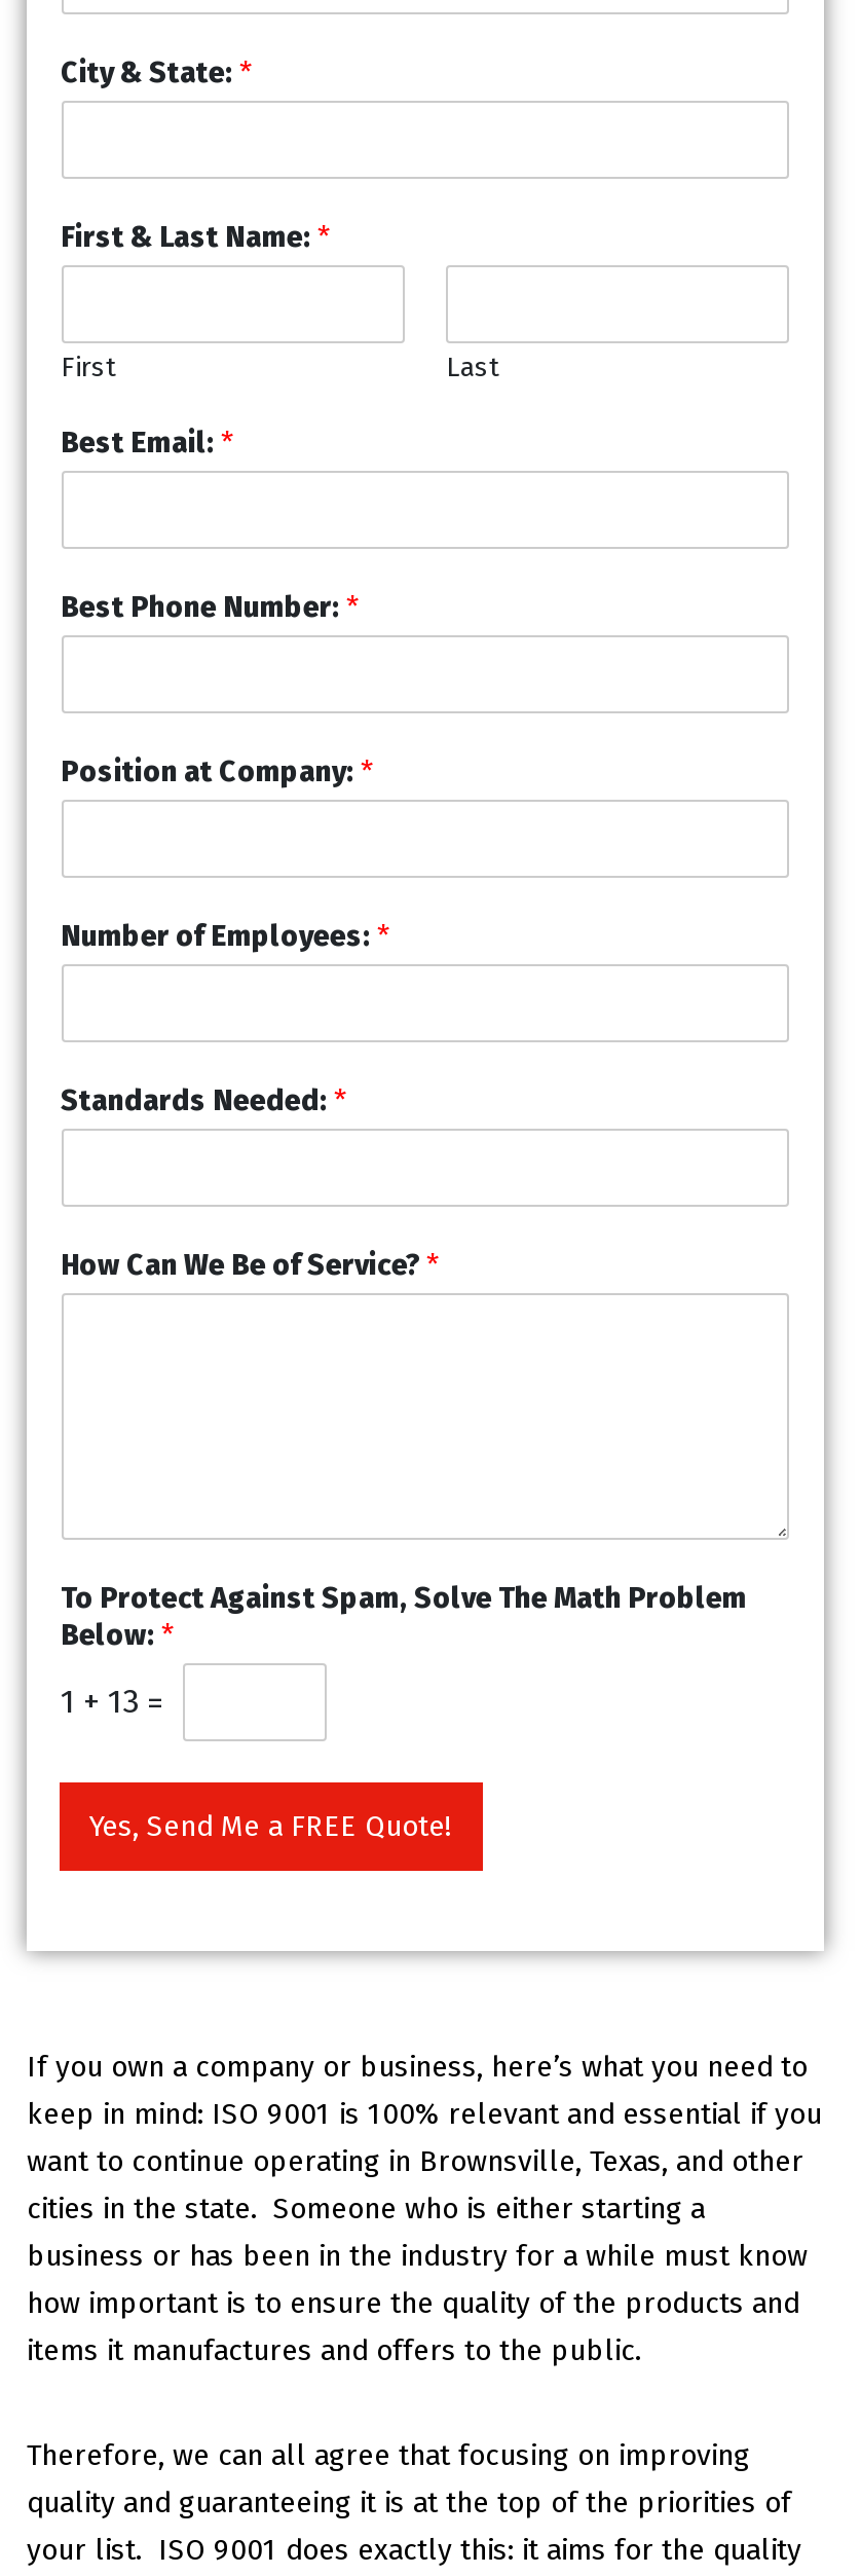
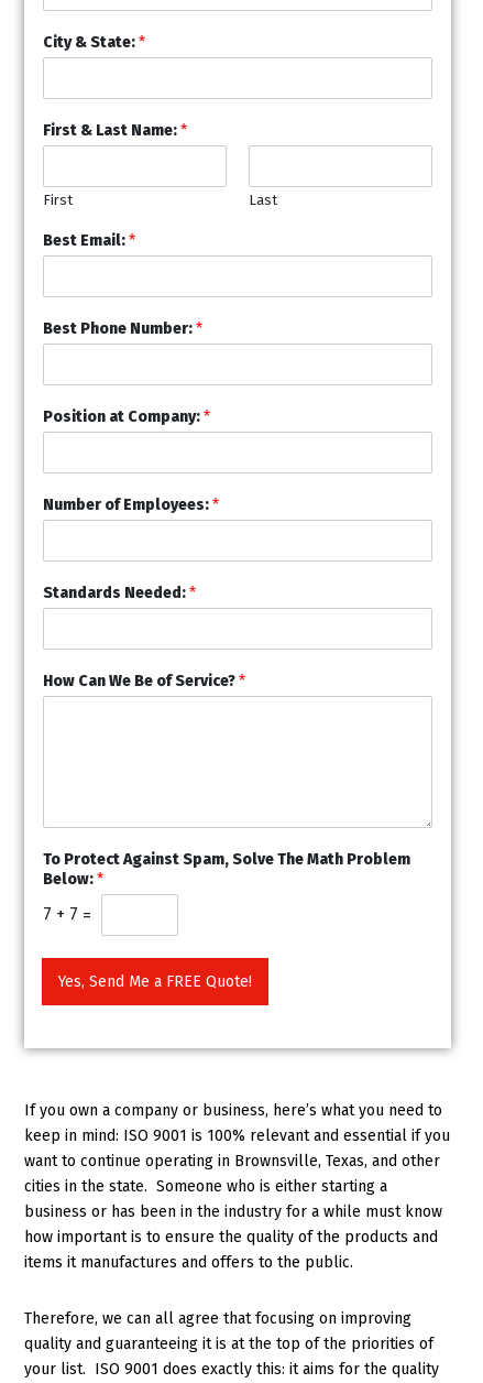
[61,1683,163,1722] 1 + 13 = -> [42,904,91,925] 7 + 7 =

